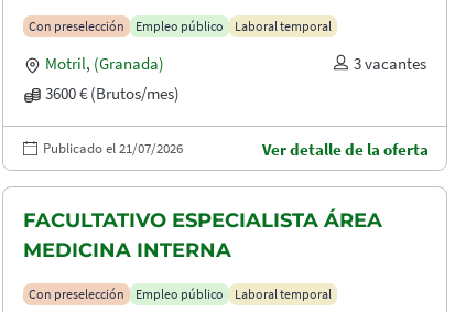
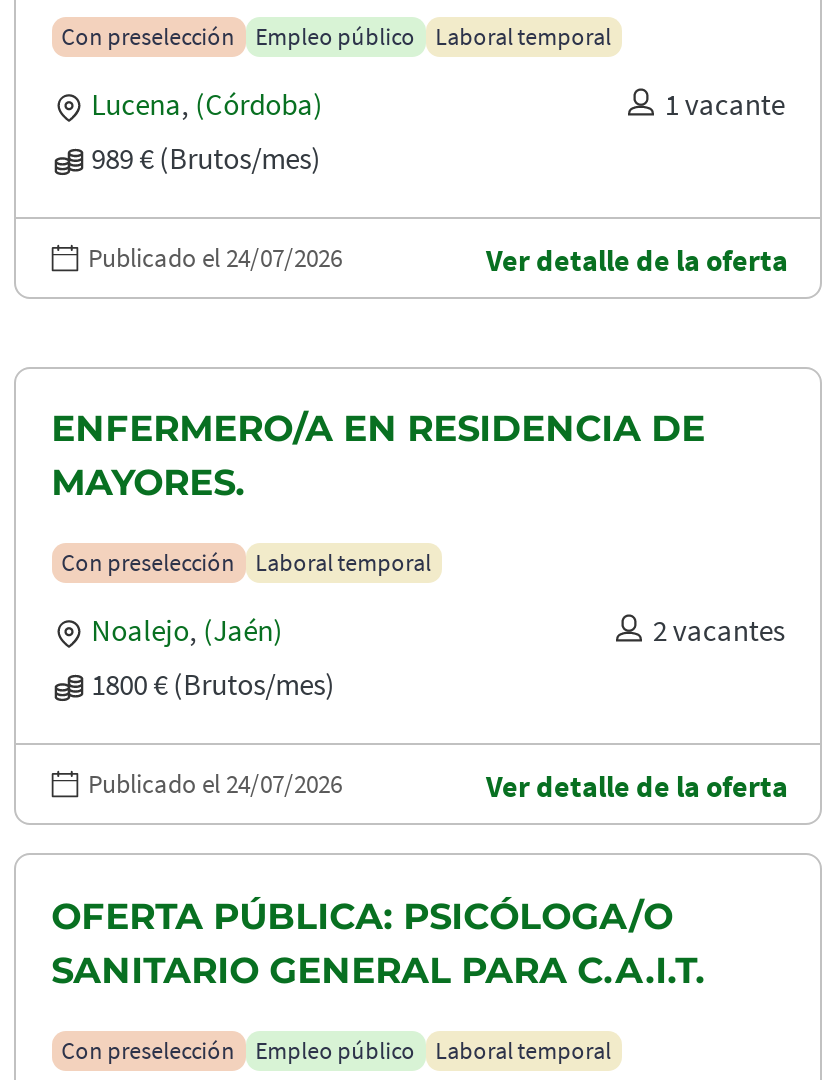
[45,52,427,103] Motril, (Granada) | 3 vacantes | 3600 € (Brutos/mes) -> [91,86,785,178] Lucena, (Córdoba) | 1 vacante | 989 € (Brutos/mes)
[43,138,183,157] Publicado el 21/07/2026 -> [88,242,342,276] Publicado el 24/07/2026
[23,209,382,263] FACULTATIVO ESPECIALISTA ÁREA | MEDICINA INTERNA -> [51,408,788,993] ENFERMERO/A EN RESIDENCIA DE | MAYORES. | Con preselección | Laboral temporal | Noalejo, (Jaén) | 2 vacantes | 1800 € (Brutos/mes) | Publicado el 24/07/2026 | Ver detalle de la oferta | OFERTA PÚBLICA: PSICÓLOGA/O | SANITARIO GENERAL PARA C.A.I.T.

